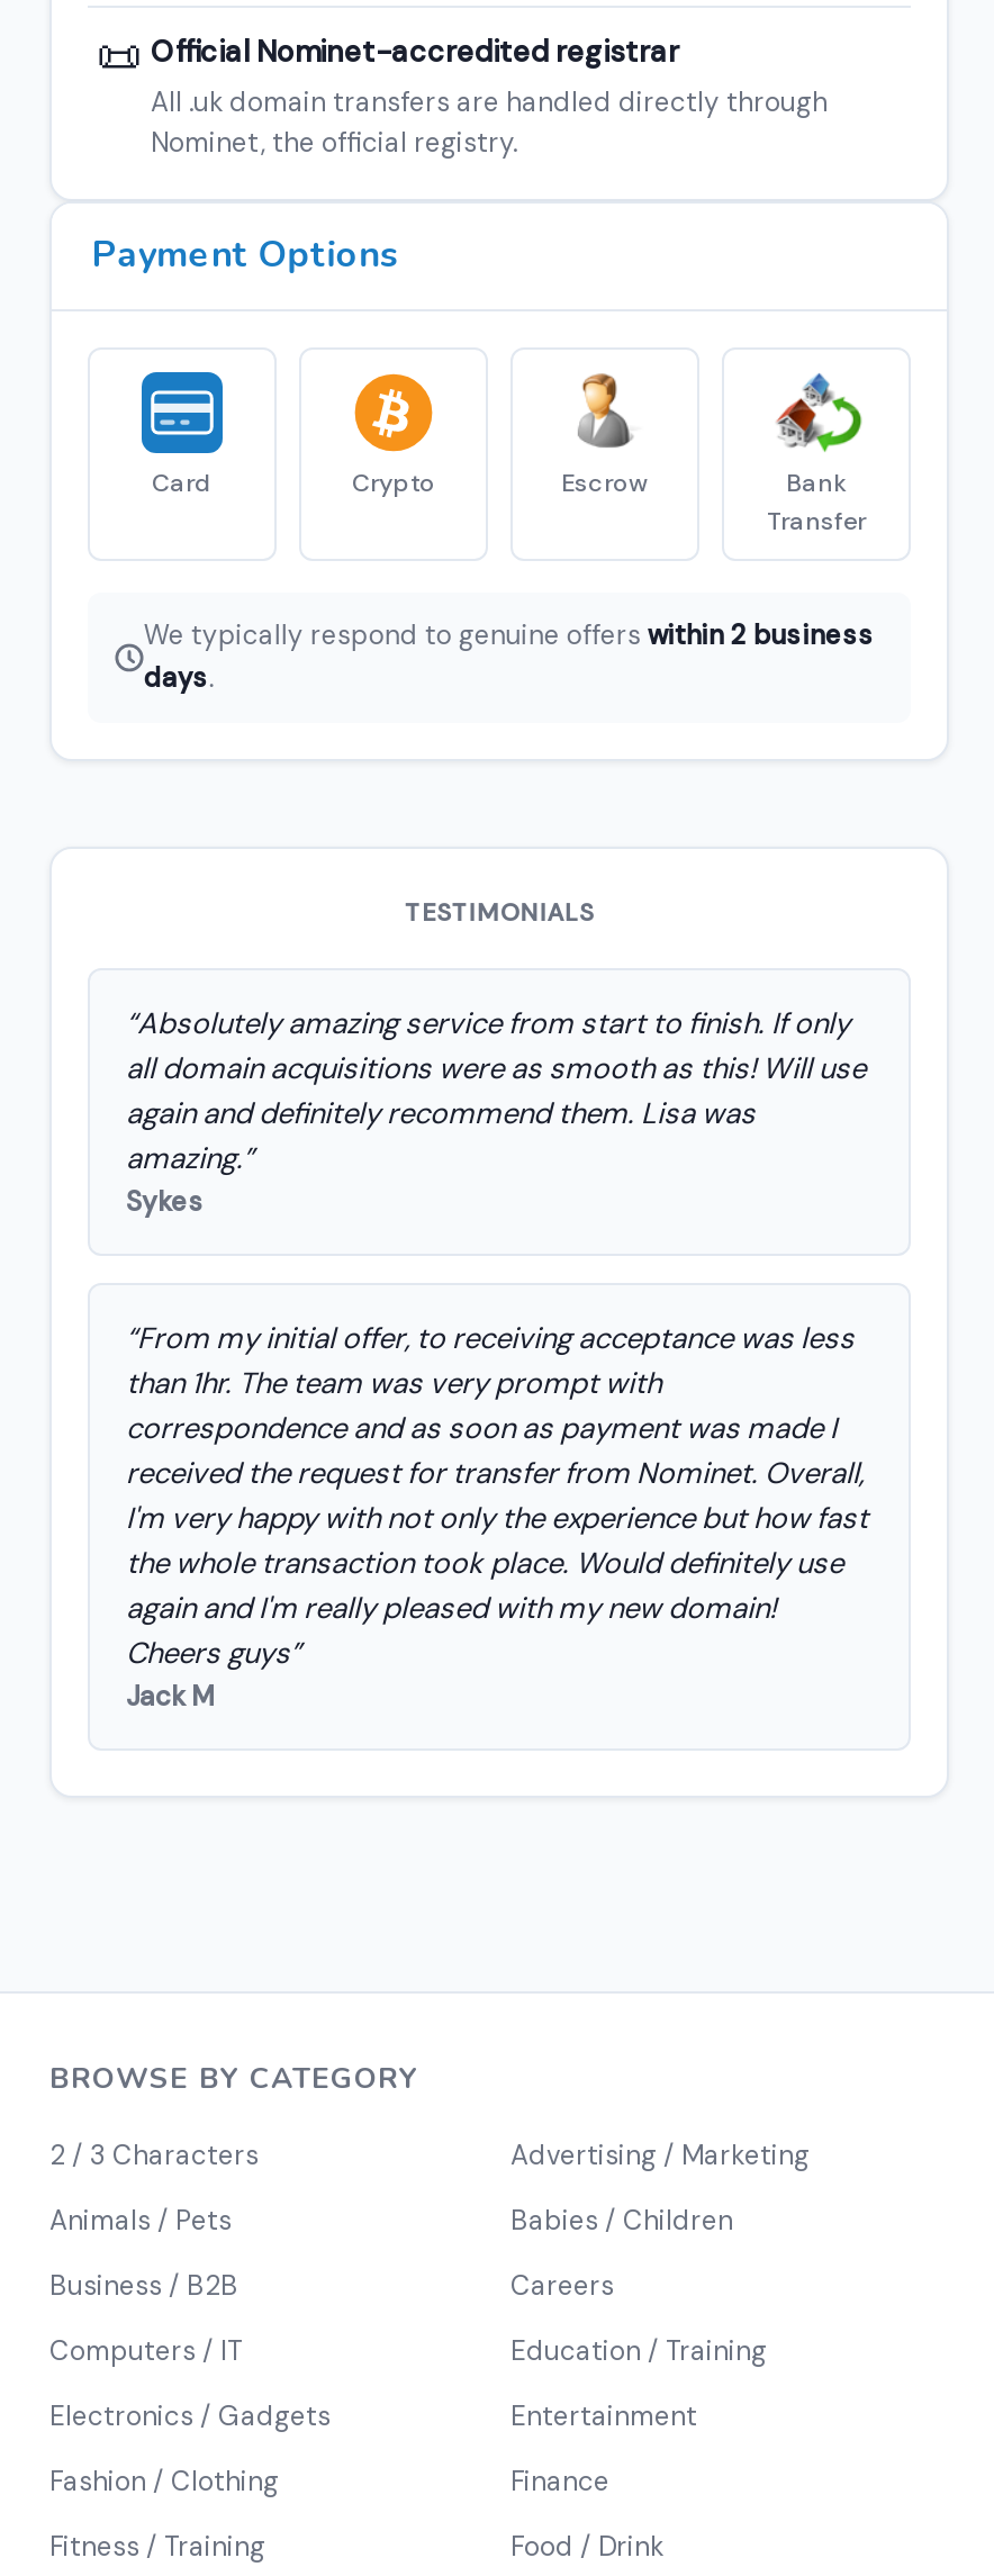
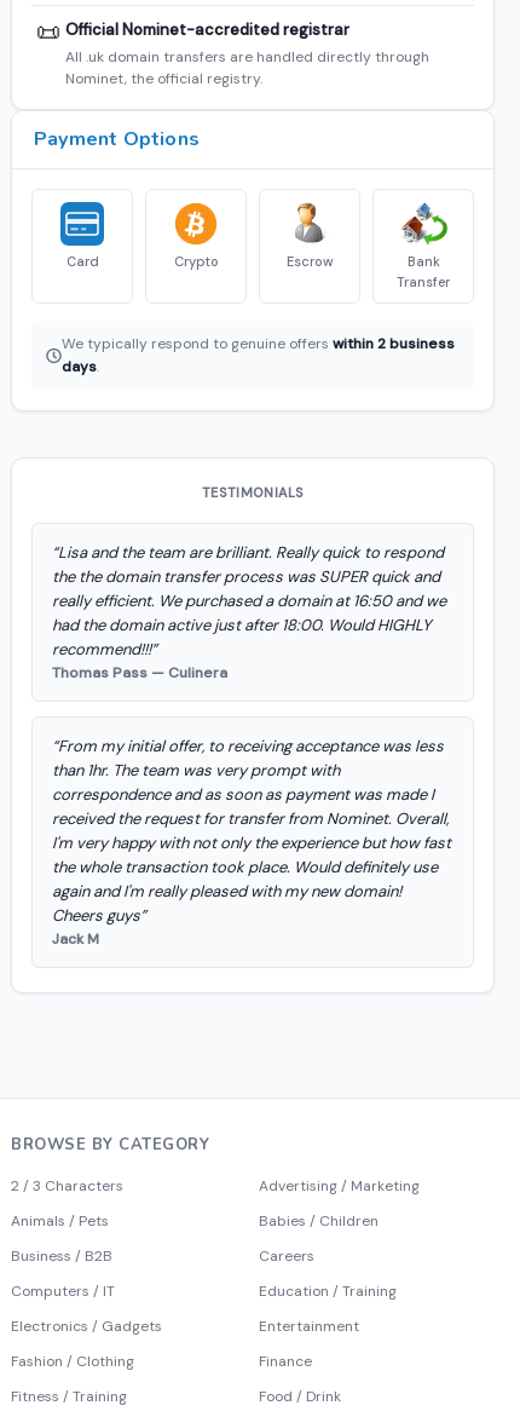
[126,1004,866,1220] “Absolutely amazing service from start to finish. If only | all domain acquisitions were as smooth as this! Will use | again and definitely recommend them. Lisa was | amazing.” | Sykes -> [52,542,446,682] “Lisa and the team are brilliant. Really quick to respond | the the domain transfer process was SUPER quick and | really efficient. We purchased a domain at 16:50 and we | had the domain active just after 18:00. Would HIGHLY | recommend!!!” | Thomas Pass — Culinera

